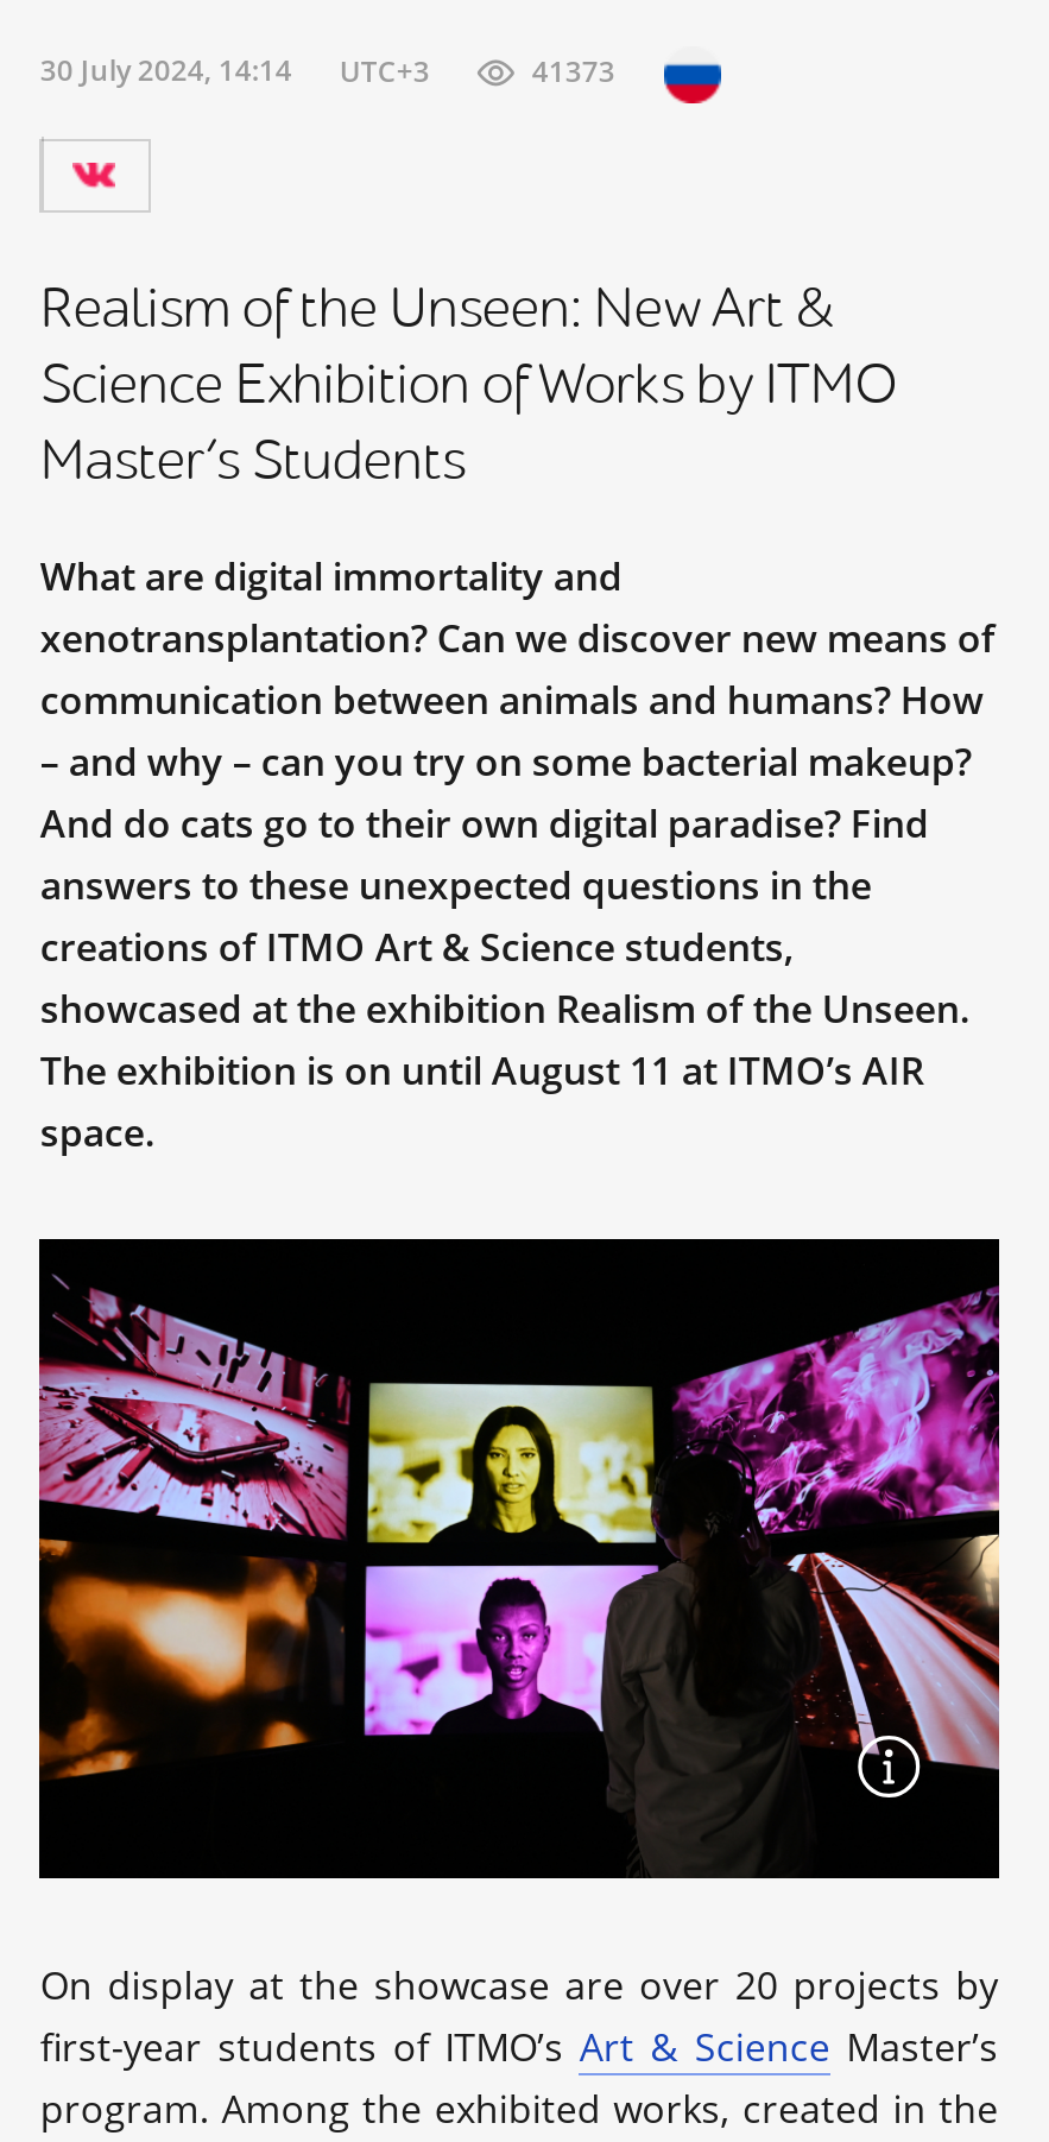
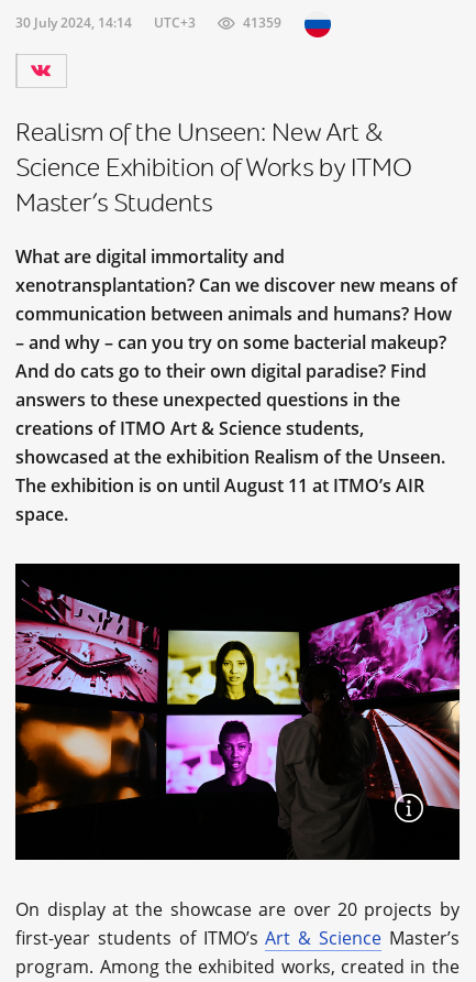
[532,50,615,91] 41373 -> [243,13,282,32] 41359

